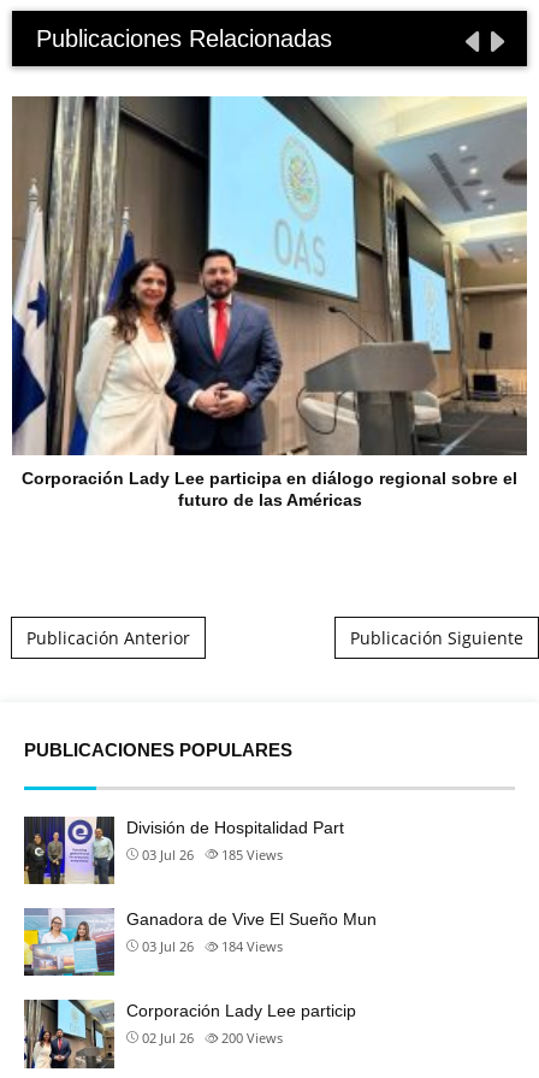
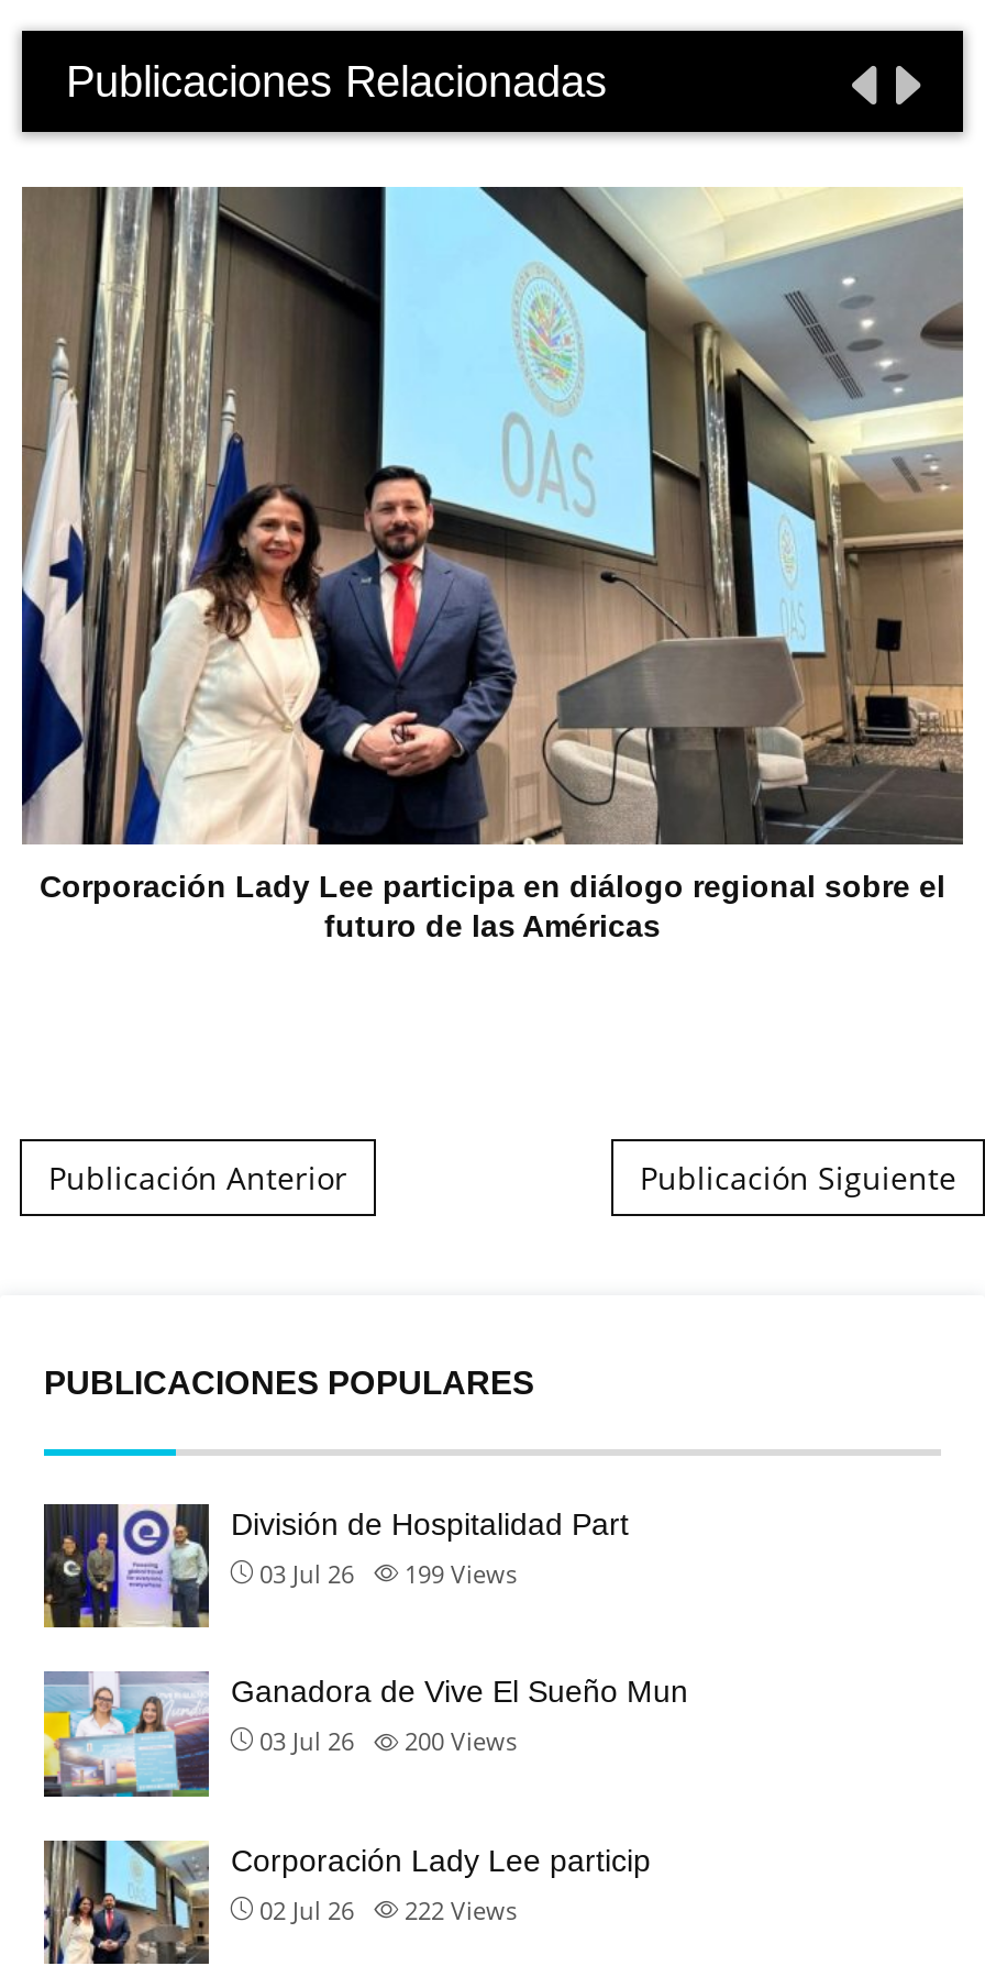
[142,845,283,863] 03 Jul 26 185 Views -> [259,1557,517,1590] 03 Jul 26 199 Views
[142,937,283,955] 03 Jul 26 184 Views -> [259,1725,517,1758] 03 Jul 26 200 Views
[142,1029,283,1047] 02 Jul 26 200 Views -> [259,1893,517,1926] 02 Jul 26 222 Views

